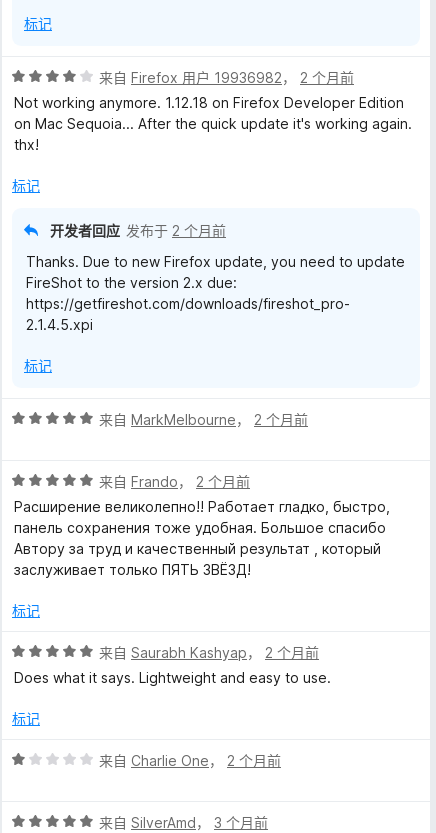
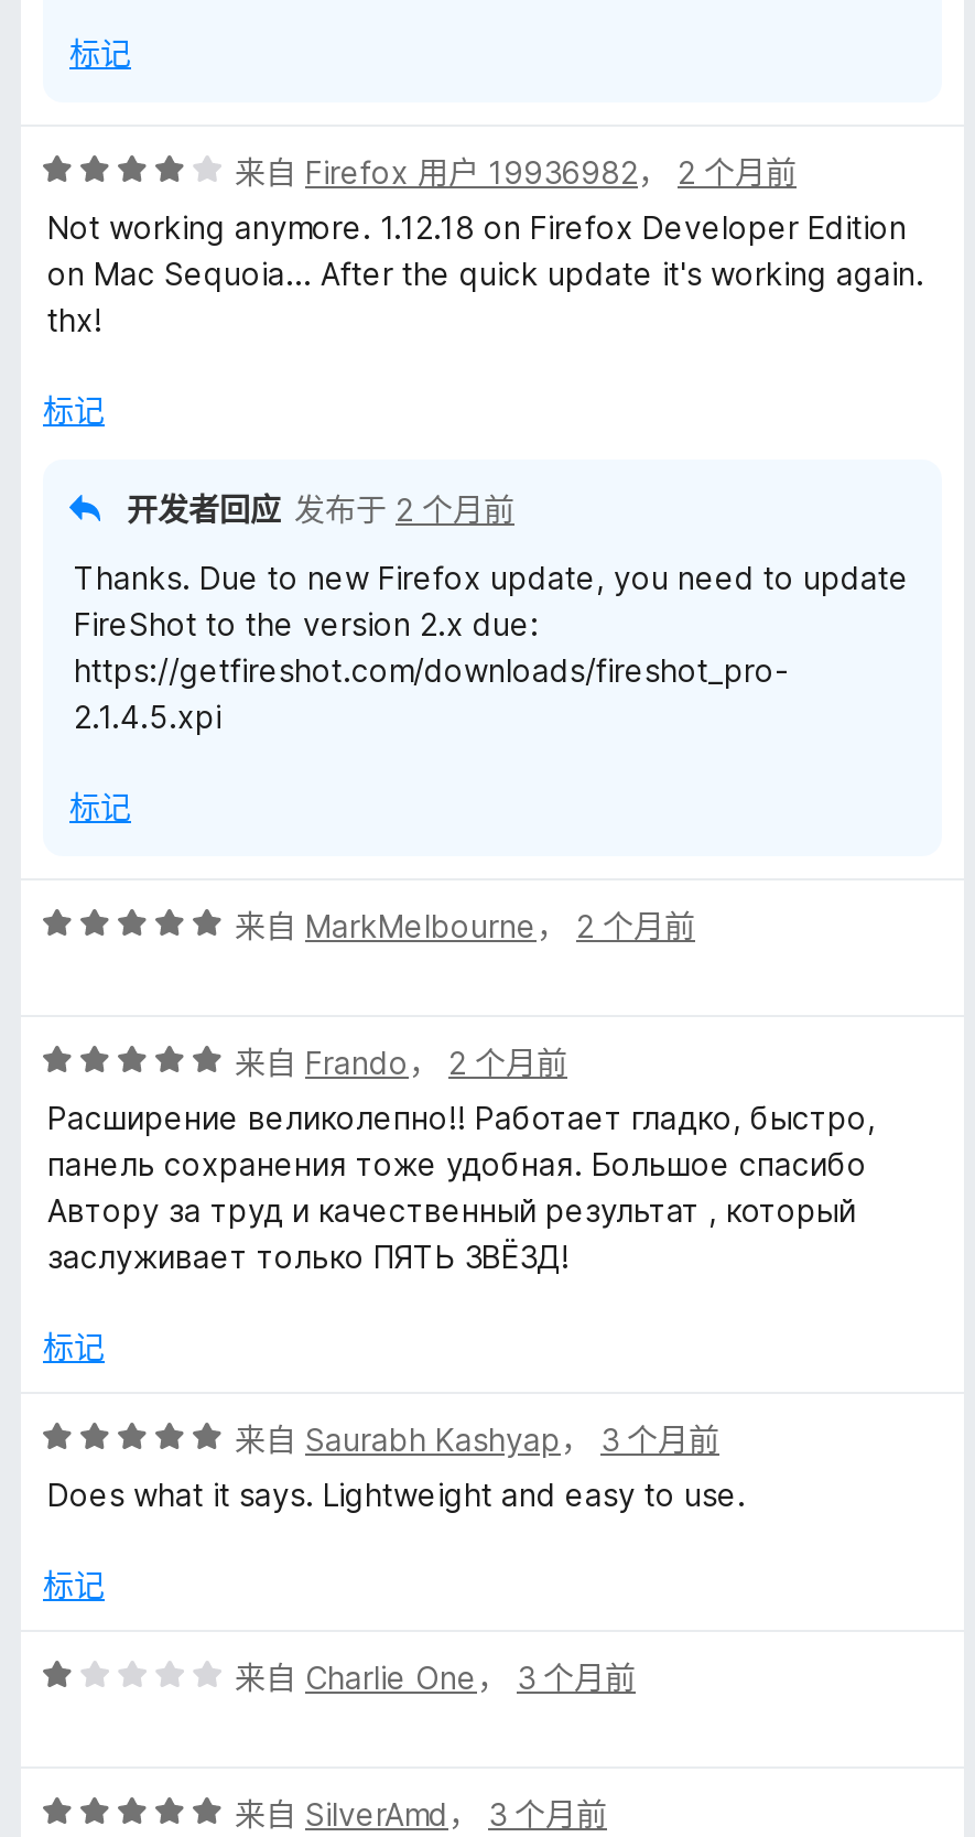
[99,644,319,661] 来自Saurabh Kashyap，2 个月前 -> [235,1420,719,1458] 来自Saurabh Kashyap，3 个月前
[99,752,281,769] 来自Charlie One，2 个月前 -> [235,1658,636,1696] 来自Charlie One，3 个月前

